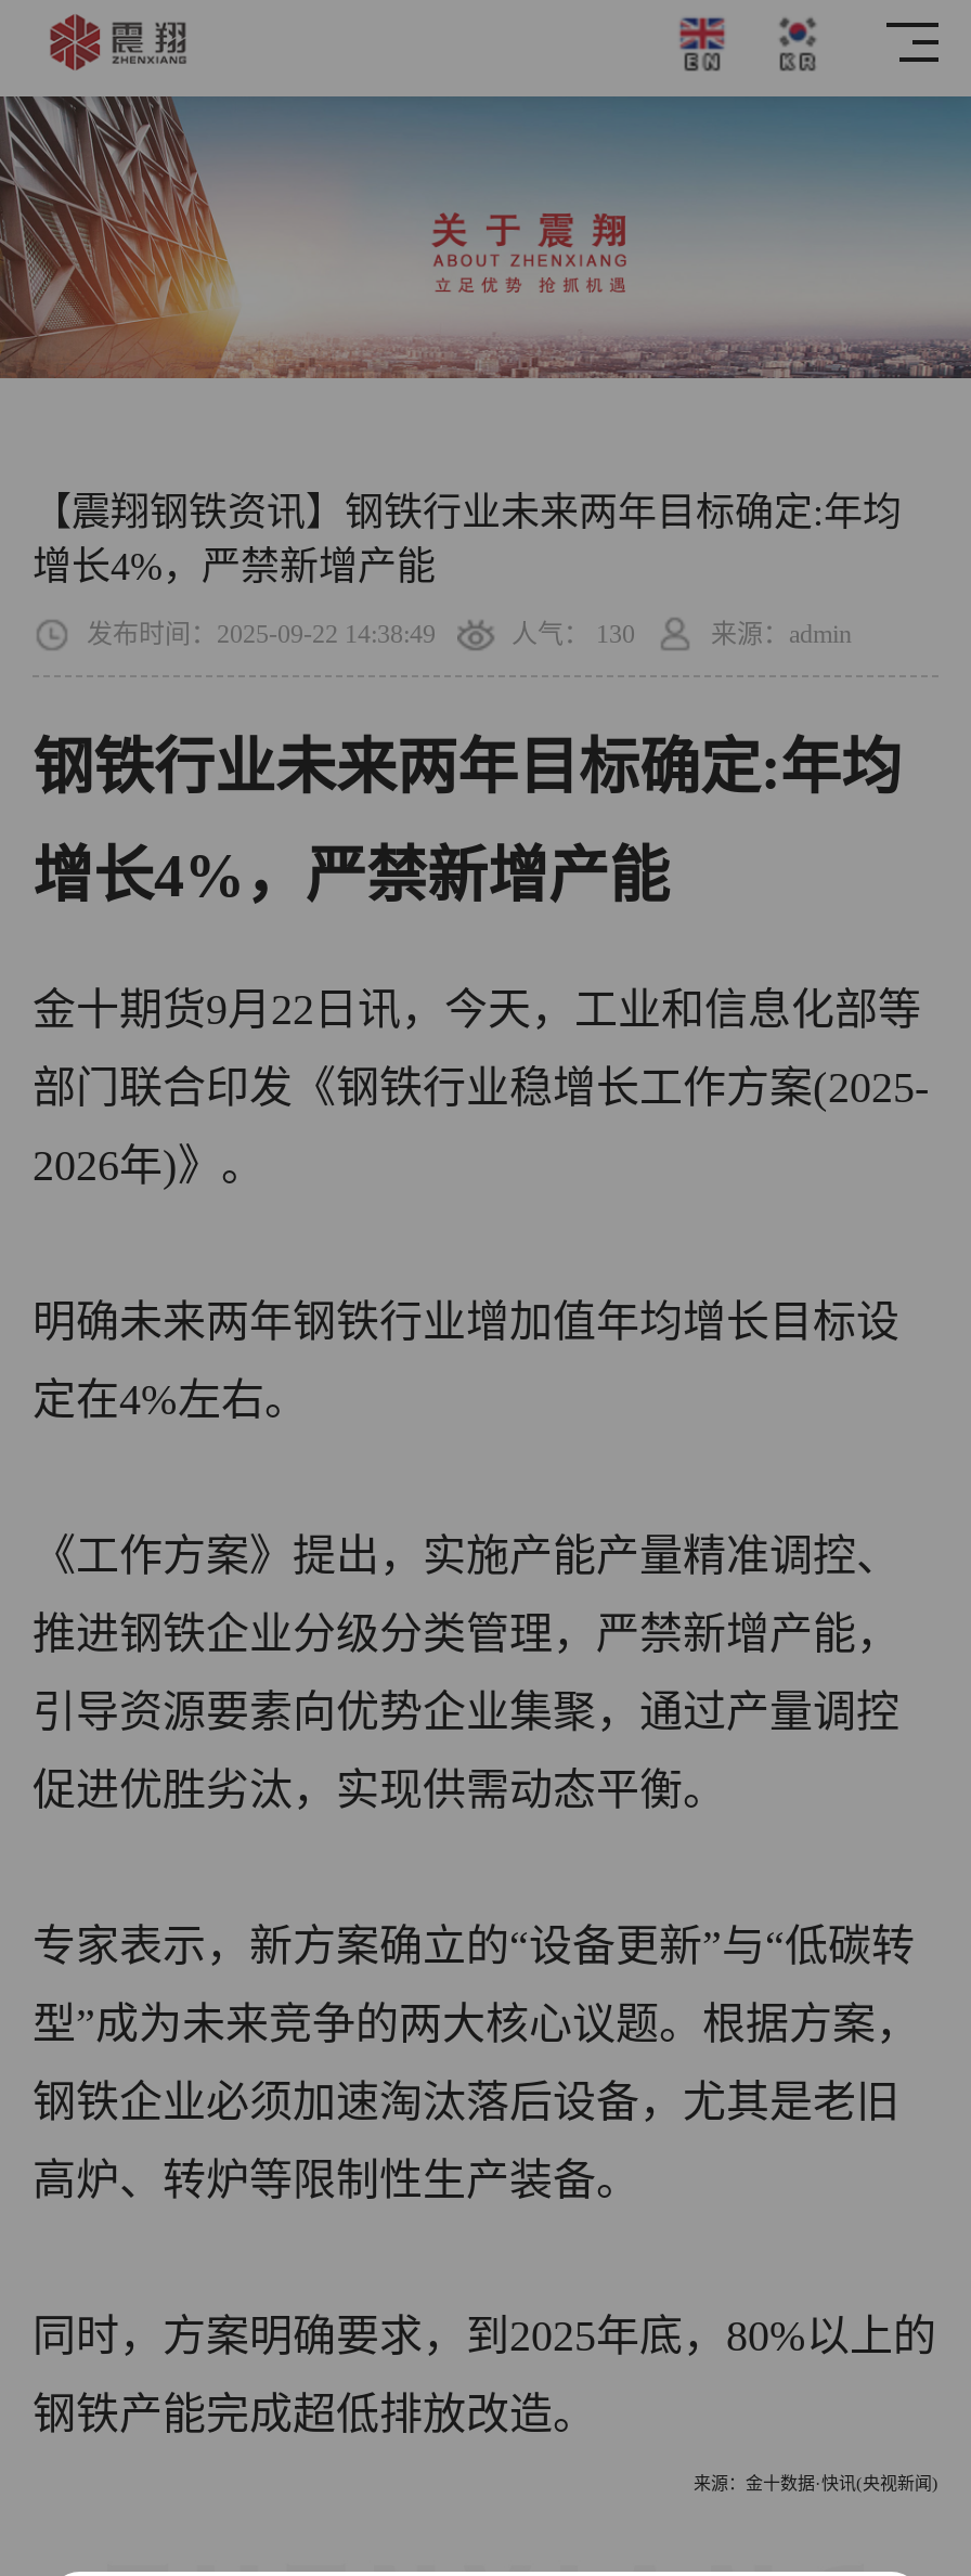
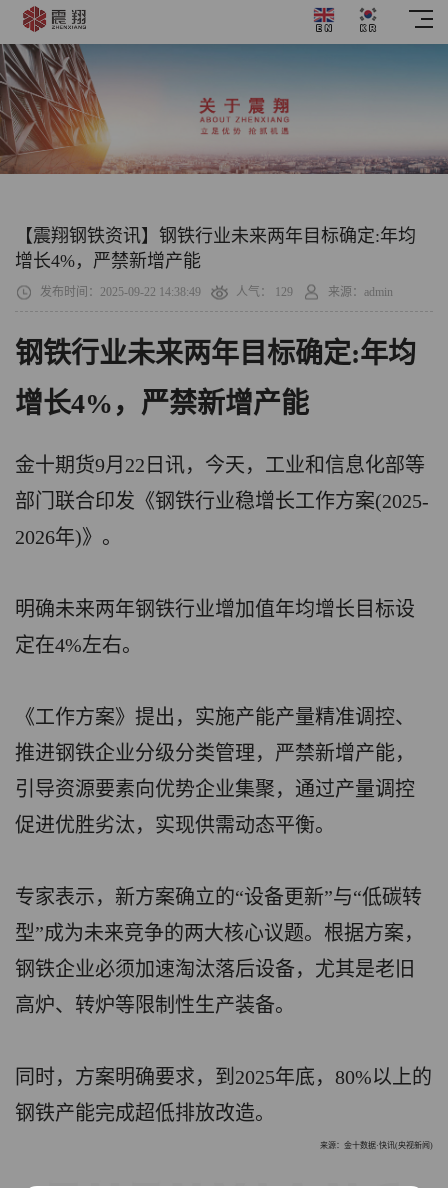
[512,619,635,649] 人气：130 -> [236,285,293,299] 人气：129

